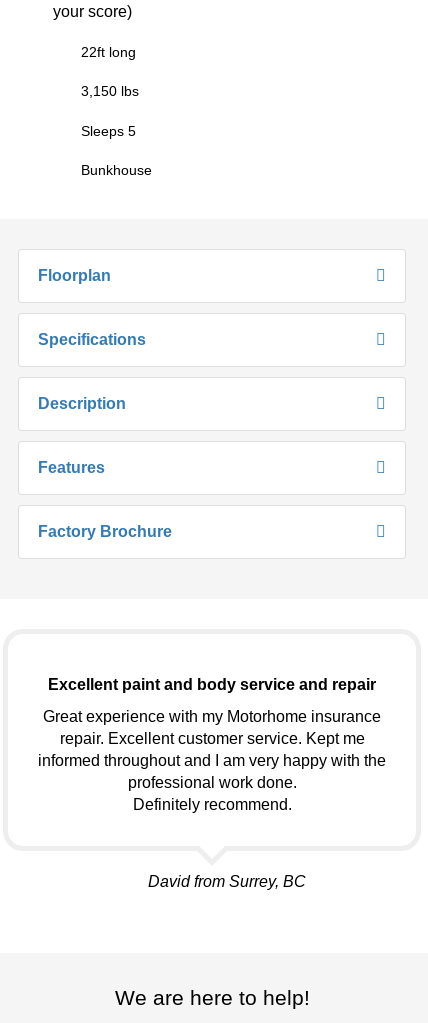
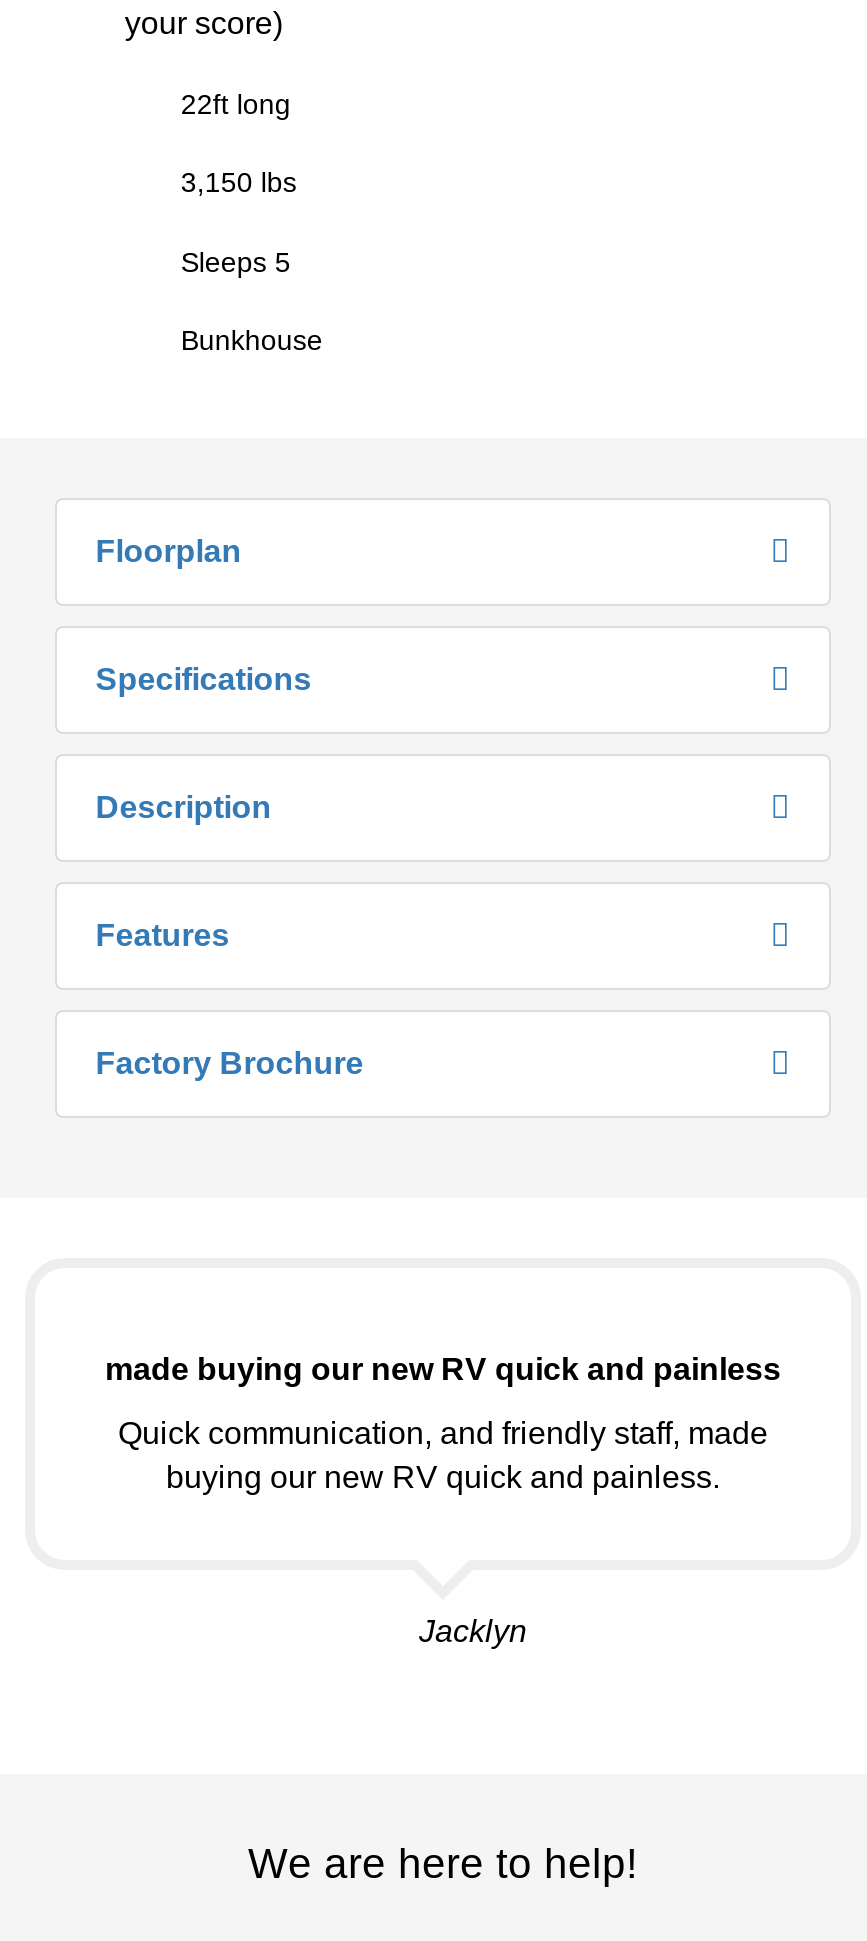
[48,676,376,693] Excellent paint and body service and repair -> [105,1353,781,1387] made buying our new RV quick and painless
[38,708,386,813] Great experience with my Motorhome insurance | repair. Excellent customer service. Kept me | informed throughout and I am very happy with the | professional work done. | Definitely recommend. -> [118,1417,768,1495] Quick communication, and friendly staff, made | buying our new RV quick and painless.
[148,873,306,890] David from Surrey, BC -> [419,1615,527,1649] Jacklyn

